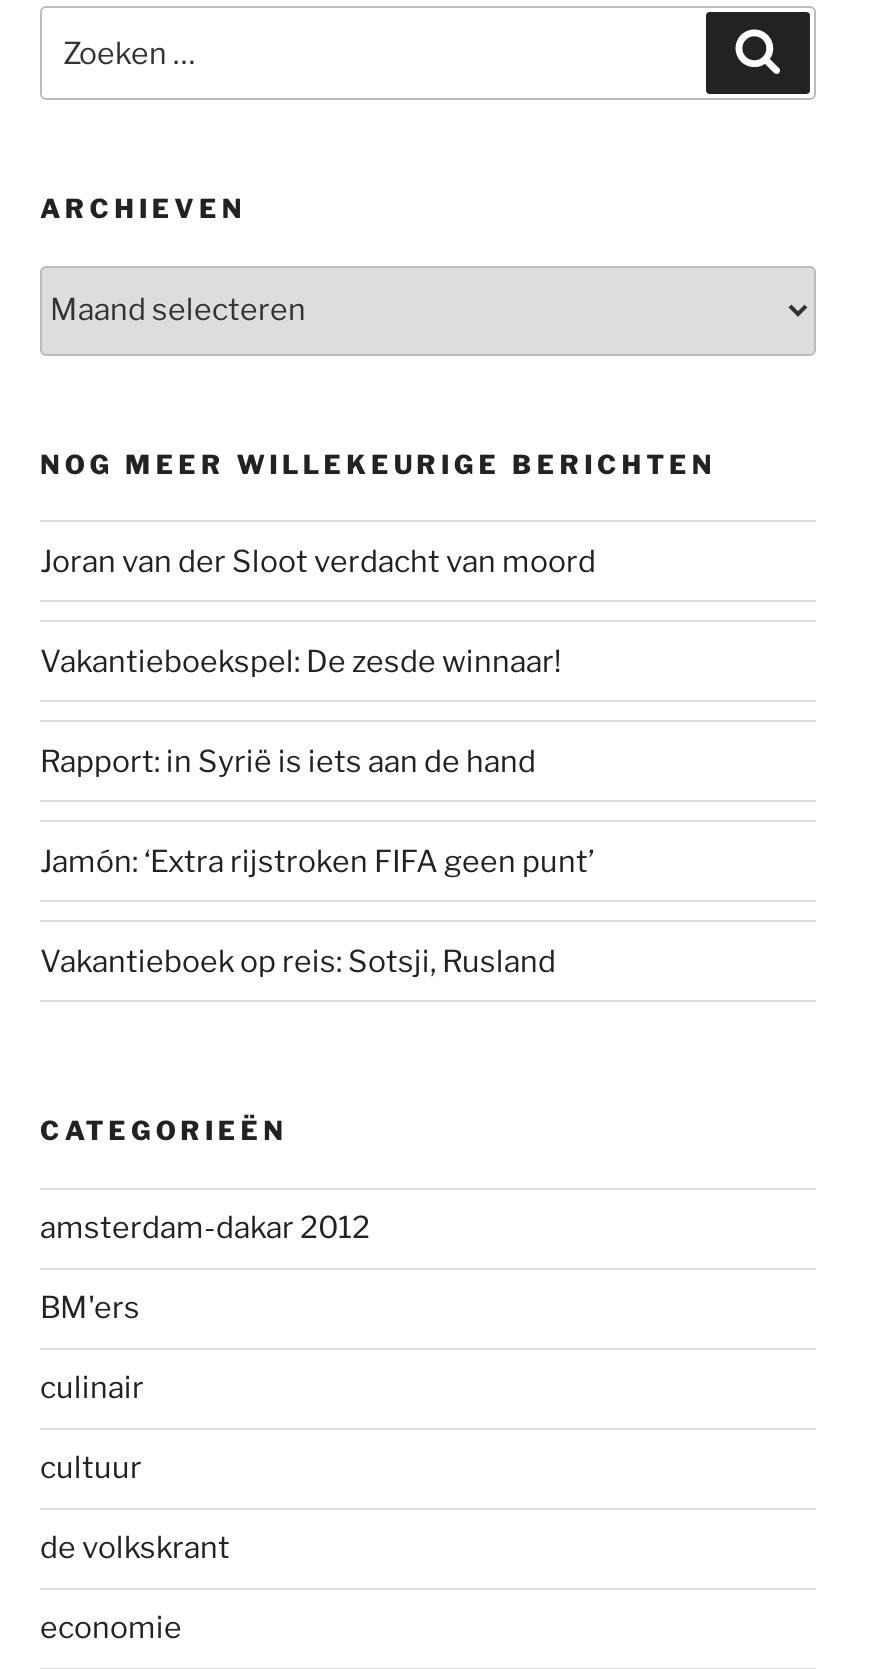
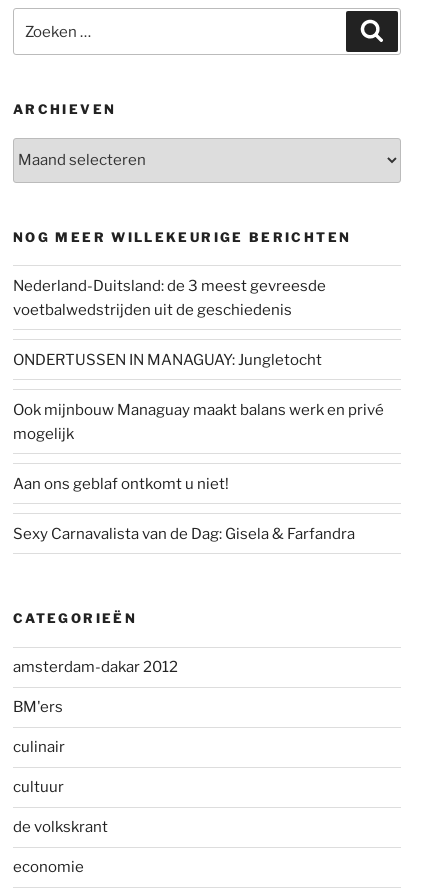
[40,543,596,579] Joran van der Sloot verdacht van moord -> [13,277,326,319] Nederland-Duitsland: de 3 meest gevreesde | voetbalwedstrijden uit de geschiedenis
[40,643,562,679] Vakantieboekspel: De zesde winnaar! -> [13,351,322,369] ONDERTUSSEN IN MANAGUAY: Jungletocht
[40,743,536,779] Rapport: in Syrië is iets aan de hand -> [13,401,384,443] Ook mijnbouw Managuay maakt balans werk en privé | mogelijk
[40,843,594,879] Jamón: ‘Extra rijstroken FIFA geen punt’ -> [13,475,229,493] Aan ons geblaf ontkomt u niet!
[40,943,556,979] Vakantieboek op reis: Sotsji, Rusland -> [13,525,355,543] Sexy Carnavalista van de Dag: Gisela & Farfandra

